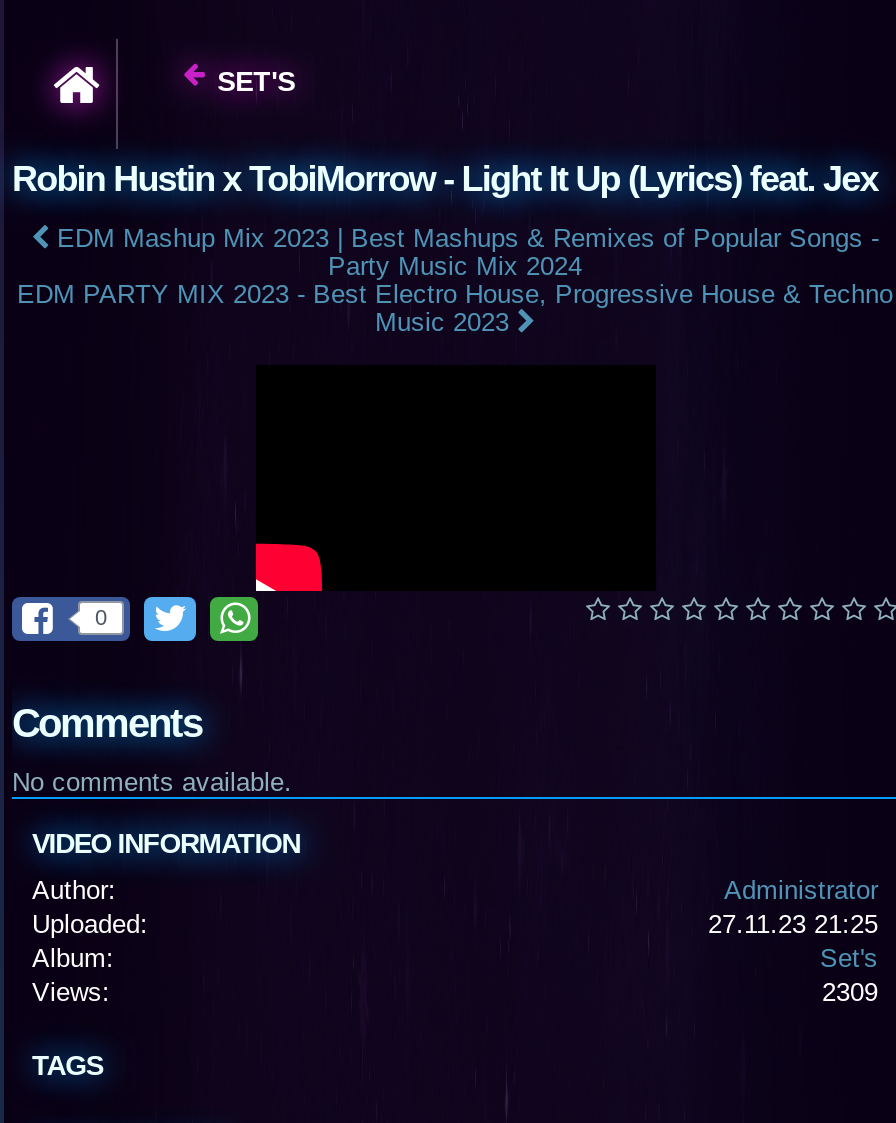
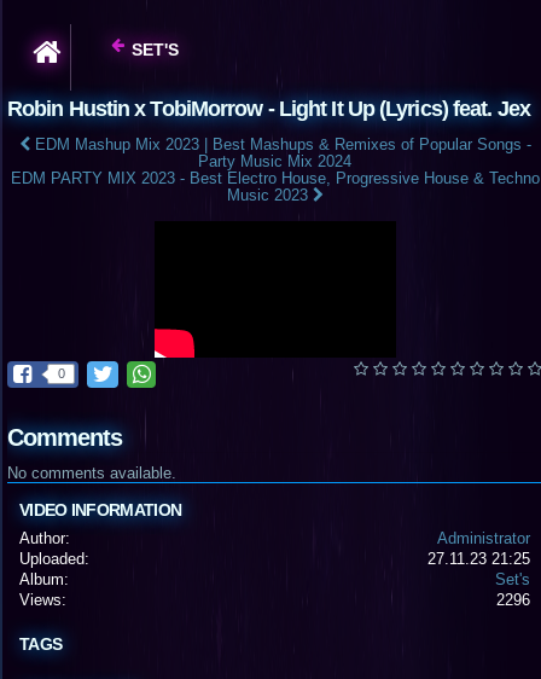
[822,977,878,1007] 2309 -> [496,591,530,609] 2296

